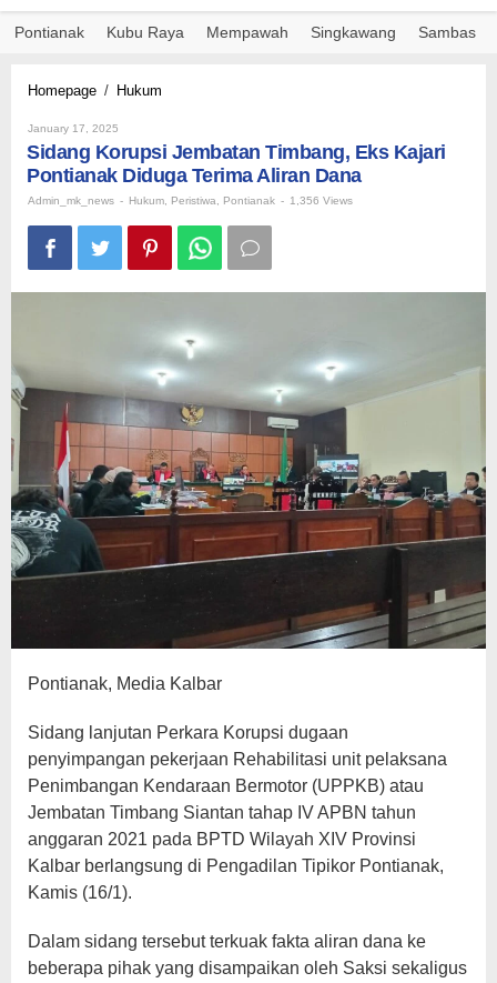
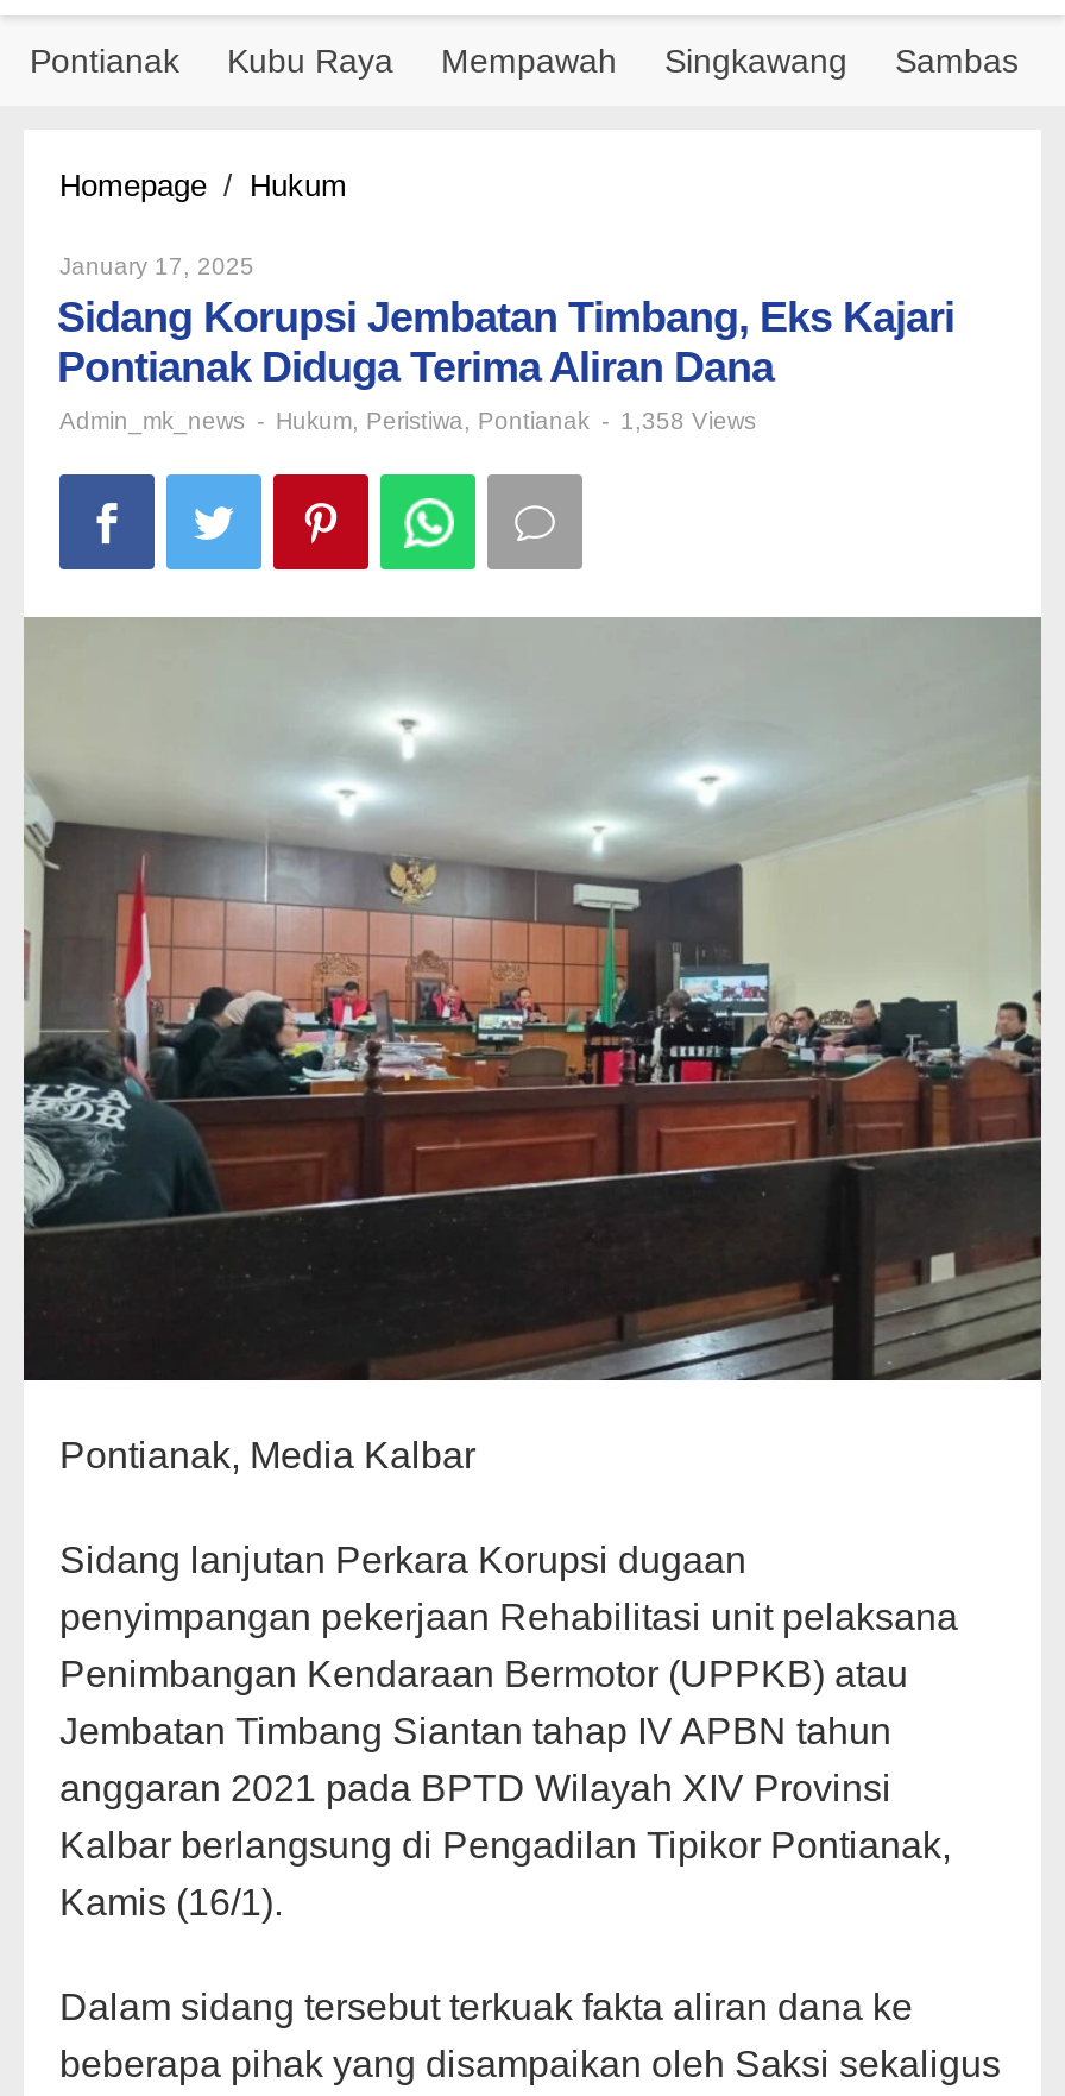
[28,194,353,207] Admin_mk_news - Hukum, Peristiwa, Pontianak - 1,356 Views -> [59,408,756,434] Admin_mk_news - Hukum, Peristiwa, Pontianak - 1,358 Views

